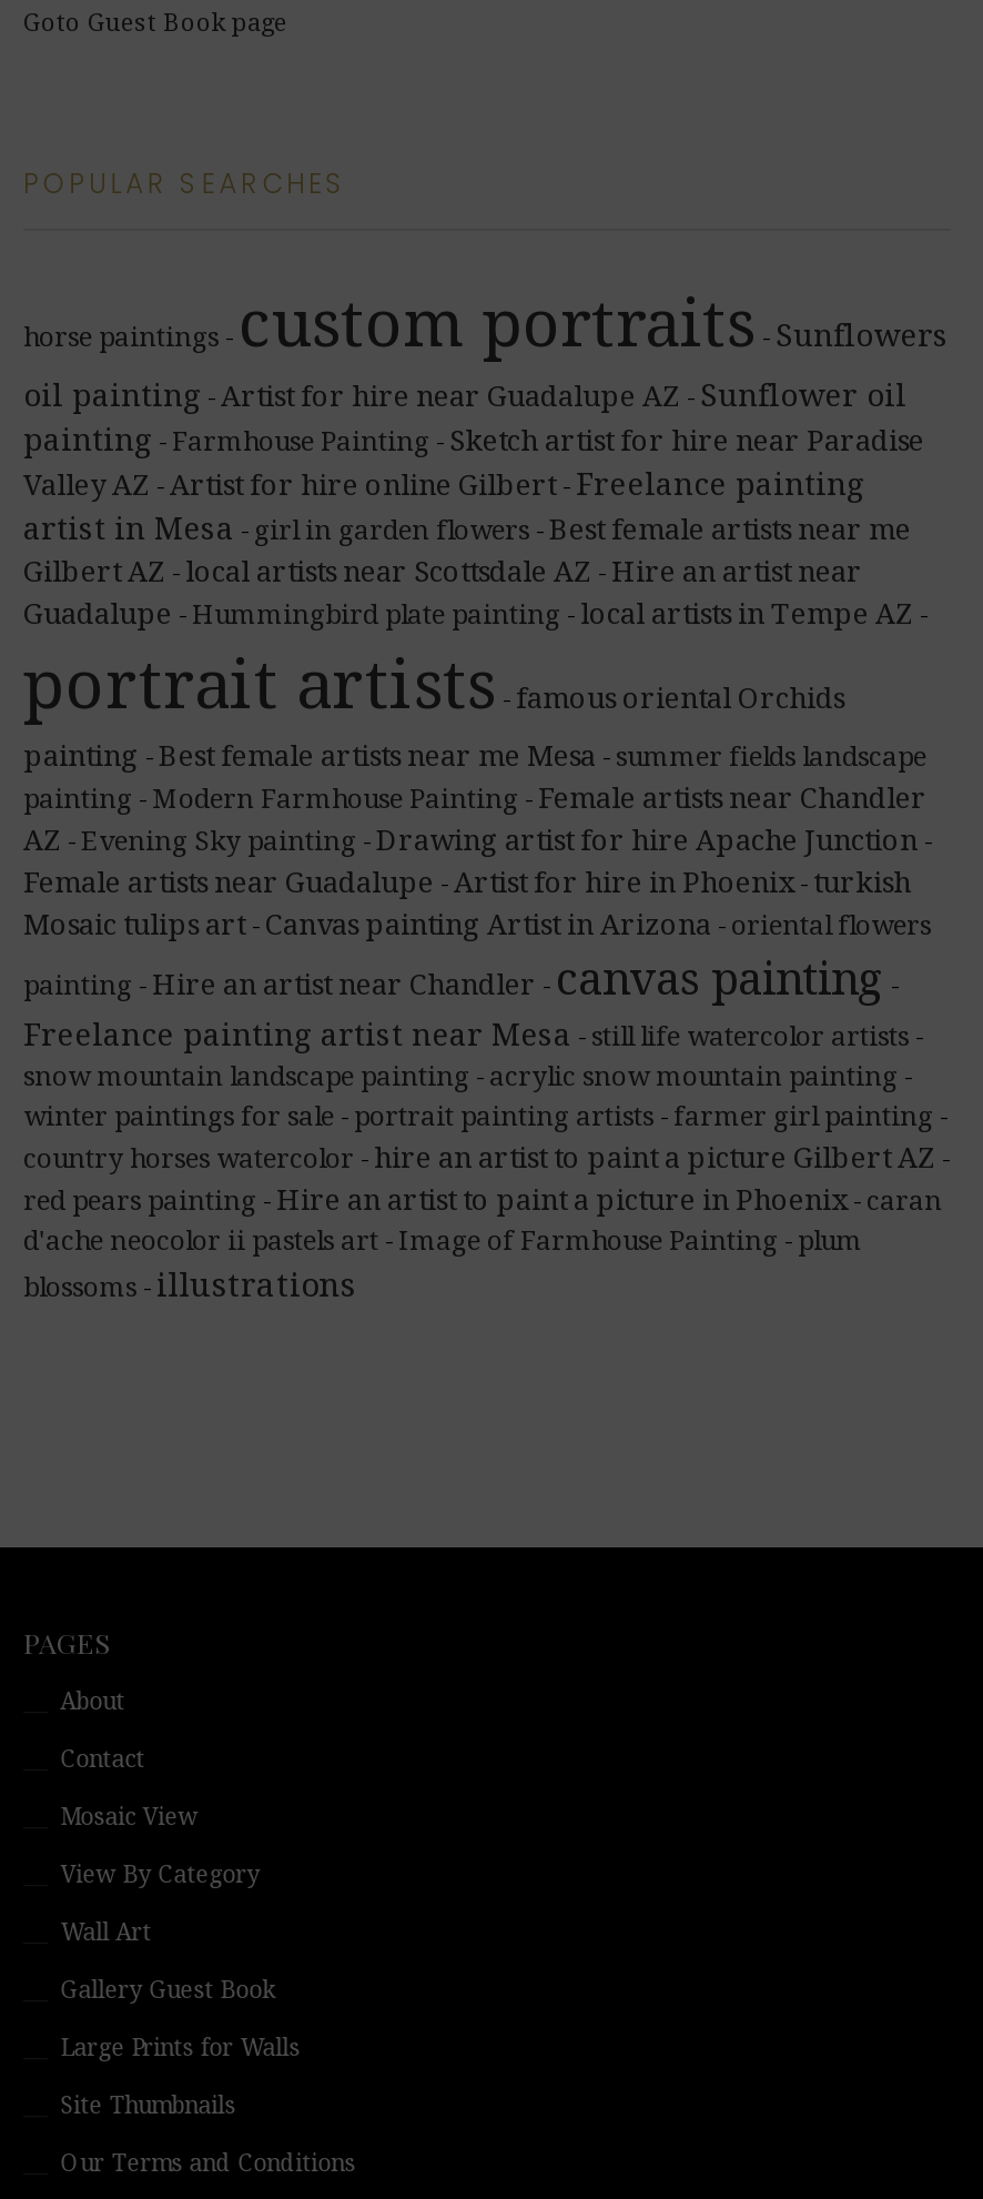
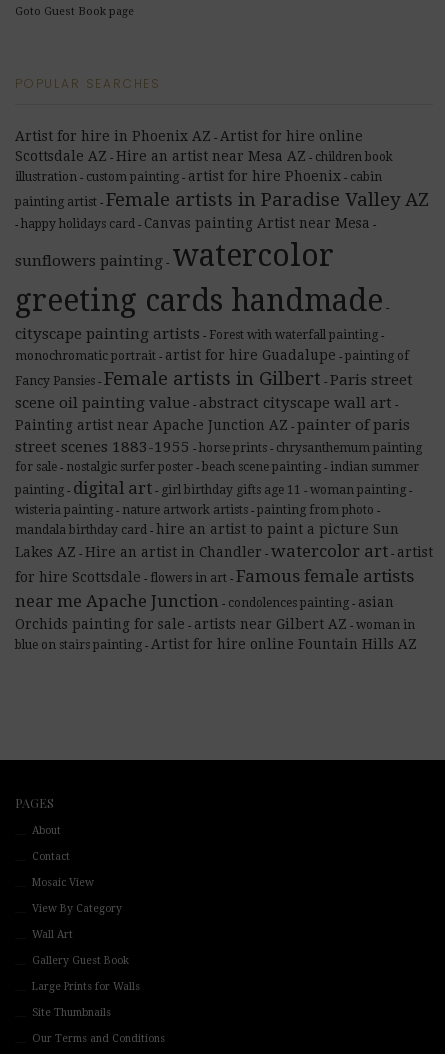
[23,288,949,1307] horse paintings-custom portraits-Sunflowers | oil painting -Artist for hire near Guadalupe AZ - Sunflower oil | painting - Farmhouse Painting - Sketch artist for hire near Paradise | Valley AZ -Artist for hire online Gilbert - Freelance painting | artist in Mesa - girl in garden flowers -Best female artists near me | Gilbert AZ - local artists near Scottsdale AZ - Hire an artist near | Guadalupe - Hummingbird plate painting - local artists in Tempe AZ - | portrait artists-famous oriental Orchids | painting -Best female artists near me Mesa - summer fields landscape | painting - Modern Farmhouse Painting - Female artists near Chandler | AZ -Evening Sky painting -Drawing artist for hire Apache Junction - | Female artists near Guadalupe -Artist for hire in Phoenix- turkish | Mosaic tulips art - Canvas painting Artist in Arizona - oriental flowers | painting-Hire an artist near Chandler -canvas painting - | Freelance painting artist near Mesa - still life watercolor artists - | snow mountain landscape painting - acrylic snow mountain painting - | winter paintings for sale - portrait painting artists - farmer girl painting - | country horses watercolor - hire an artist to paint a picture Gilbert AZ - | red pears painting - Hire an artist to paint a picture in Phoenix- caran | d'ache neocolor ii pastels art - Image of Farmhouse Painting - plum | blossoms -illustrations -> [15,128,433,652] Artist for hire in Phoenix AZ - Artist for hire online | Scottsdale AZ - Hire an artist near Mesa AZ - children book | illustration - custom painting - artist for hire Phoenix - cabin | painting artist-Female artists in Paradise Valley AZ | - happy holidays card - Canvas painting Artist near Mesa - | sunflowers painting-watercolor | greeting cards handmade- | cityscape painting artists - Forest with waterfall painting- | monochromatic portrait - artist for hire Guadalupe - painting of | Fancy Pansies-Female artists in Gilbert -Paris street | scene oil painting value - abstract cityscape wall art - | Painting artist near Apache Junction AZ -painter of paris | street scenes 1883-1955 -horse prints- chrysanthemum painting | for sale - nostalgic surfer poster - beach scene painting - indian summer | painting- digital art- girl birthday gifts age 11 -woman painting- | wisteria painting - nature artwork artists - painting from photo - | mandala birthday card - hire an artist to paint a picture Sun | Lakes AZ -Hire an artist in Chandler -watercolor art- artist | for hire Scottsdale - flowers in art-Famous female artists | near me Apache Junction - condolences painting- asian | Orchids painting for sale - artists near Gilbert AZ - woman in | blue on stairs painting - Artist for hire online Fountain Hills AZ

